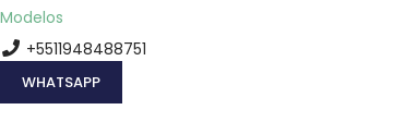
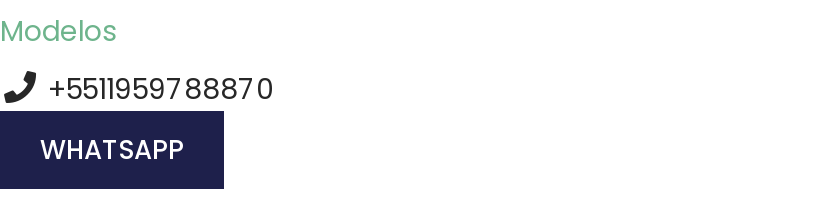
[22,39,146,60] +5511948488751 -> [40,70,274,110] +5511959788870

